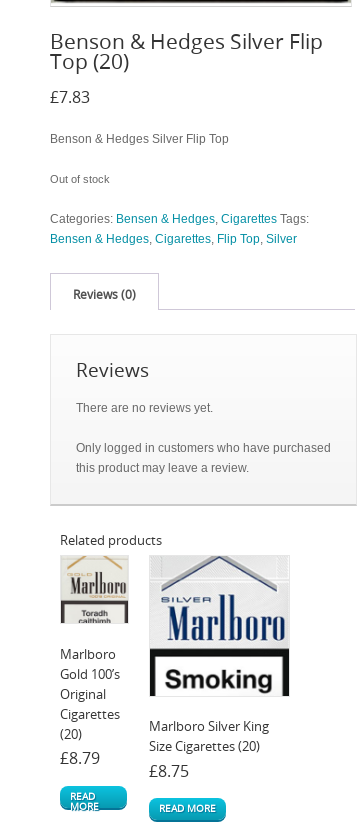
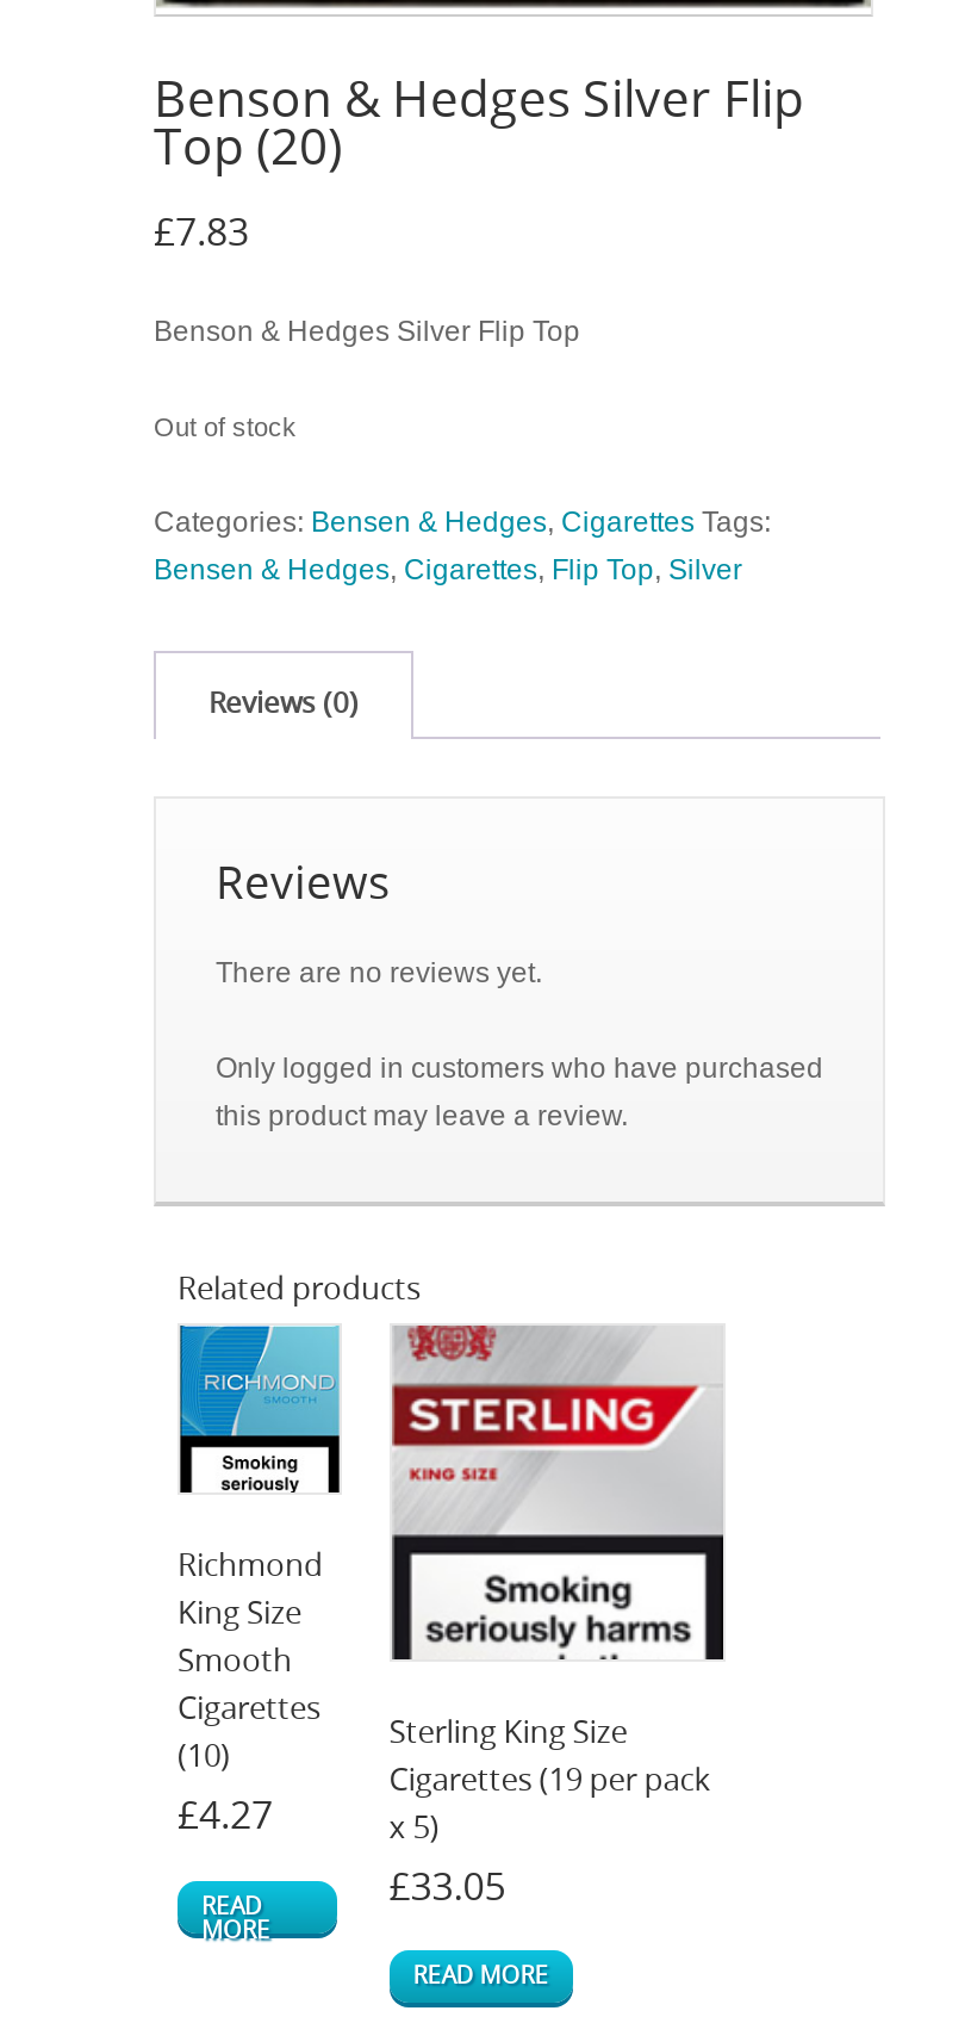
[60,555,127,703] [image] | Marlboro | Gold 100’s | Original -> [178,1323,340,1682] [image] | Richmond | King Size | Smooth
[149,556,289,782] [image] | Marlboro Silver King | Size Cigarettes (20) | £8.75 -> [389,1323,726,1911] [image] | Sterling King Size | Cigarettes (19 per pack | x 5) | £33.05
[60,725,82,743] (20) -> [178,1734,230,1777] (10)
[60,747,100,769] £8.79 -> [178,1788,273,1840] £4.27

